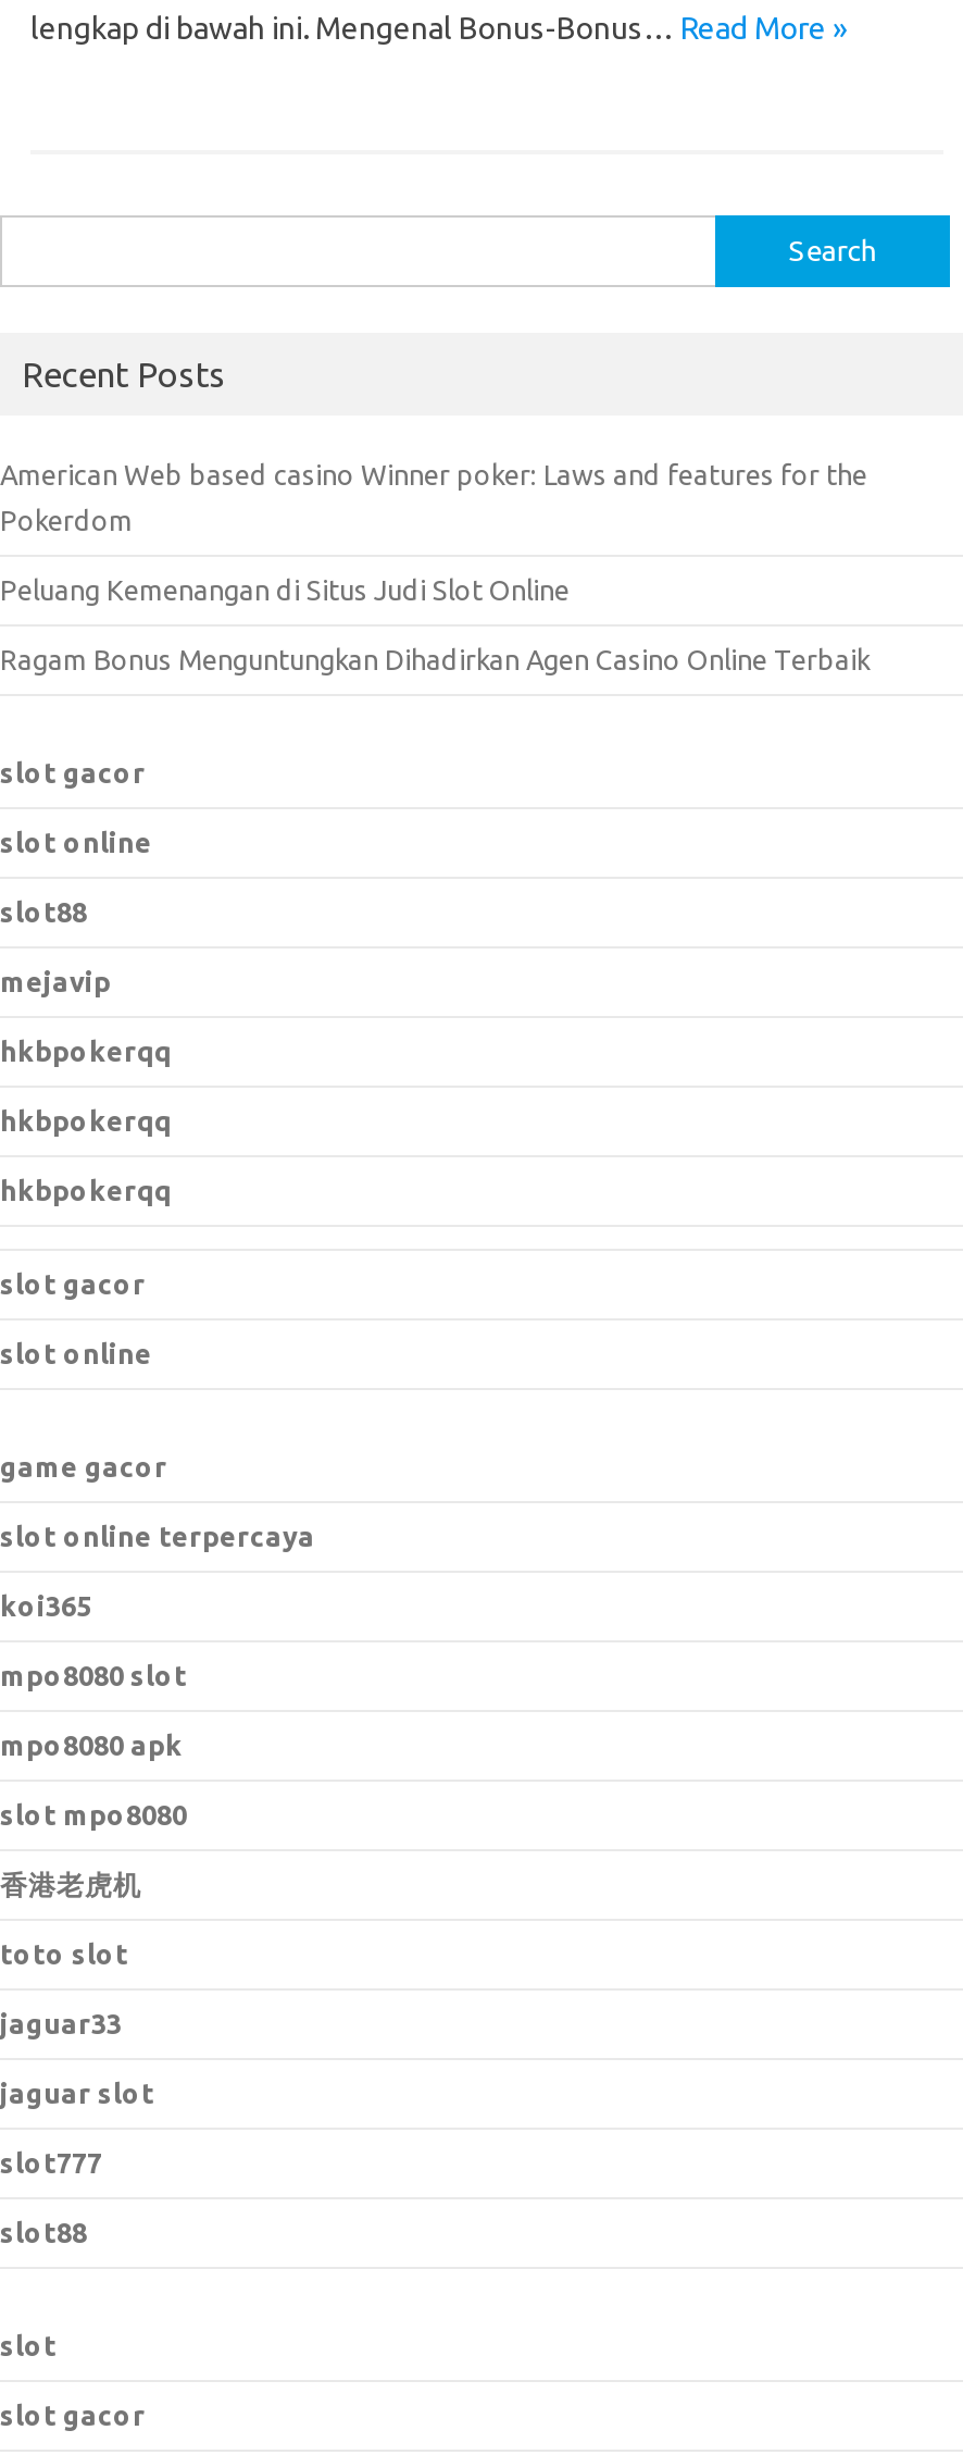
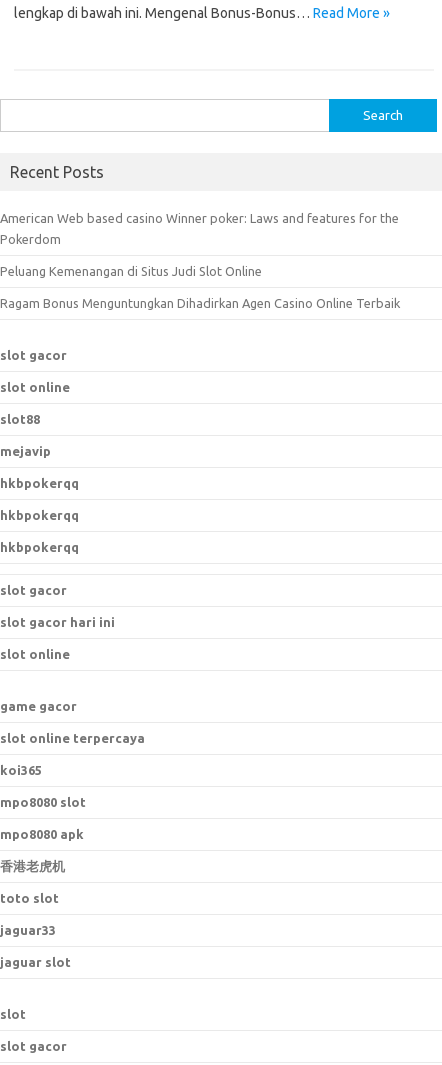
none -> [0,615,115,629] slot gacor hari ini
moved [0,1338,315,1760] -> [0,647,145,841]: slot online | game gacor | slot online terpercaya | koi365 | mpo8080 slot | mpo8080 apk
[0,1799,187,1830] slot mpo8080 -> none
[0,2147,102,2247] slot777 | slot88 -> none

